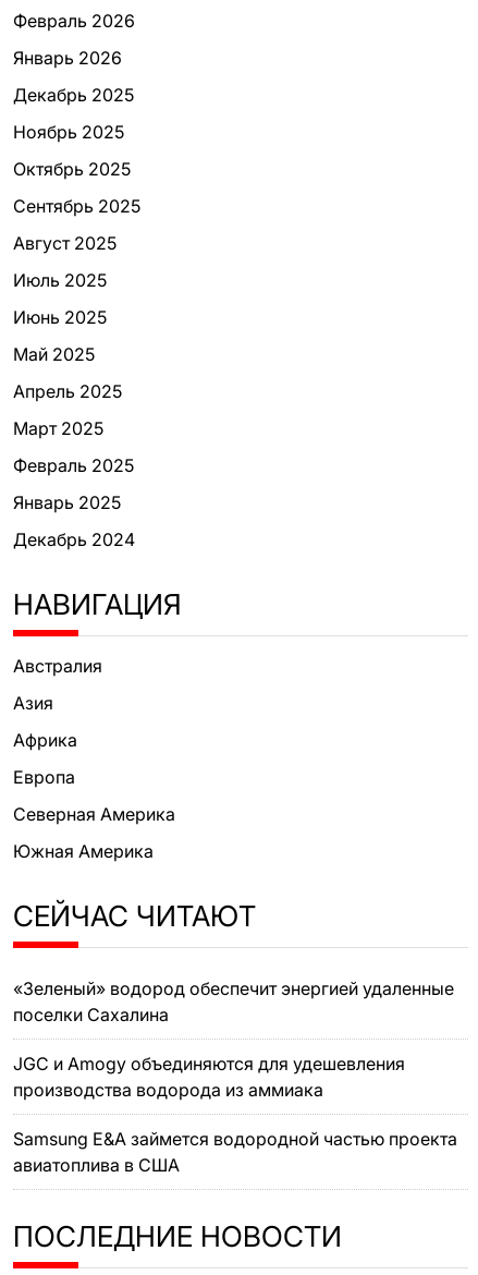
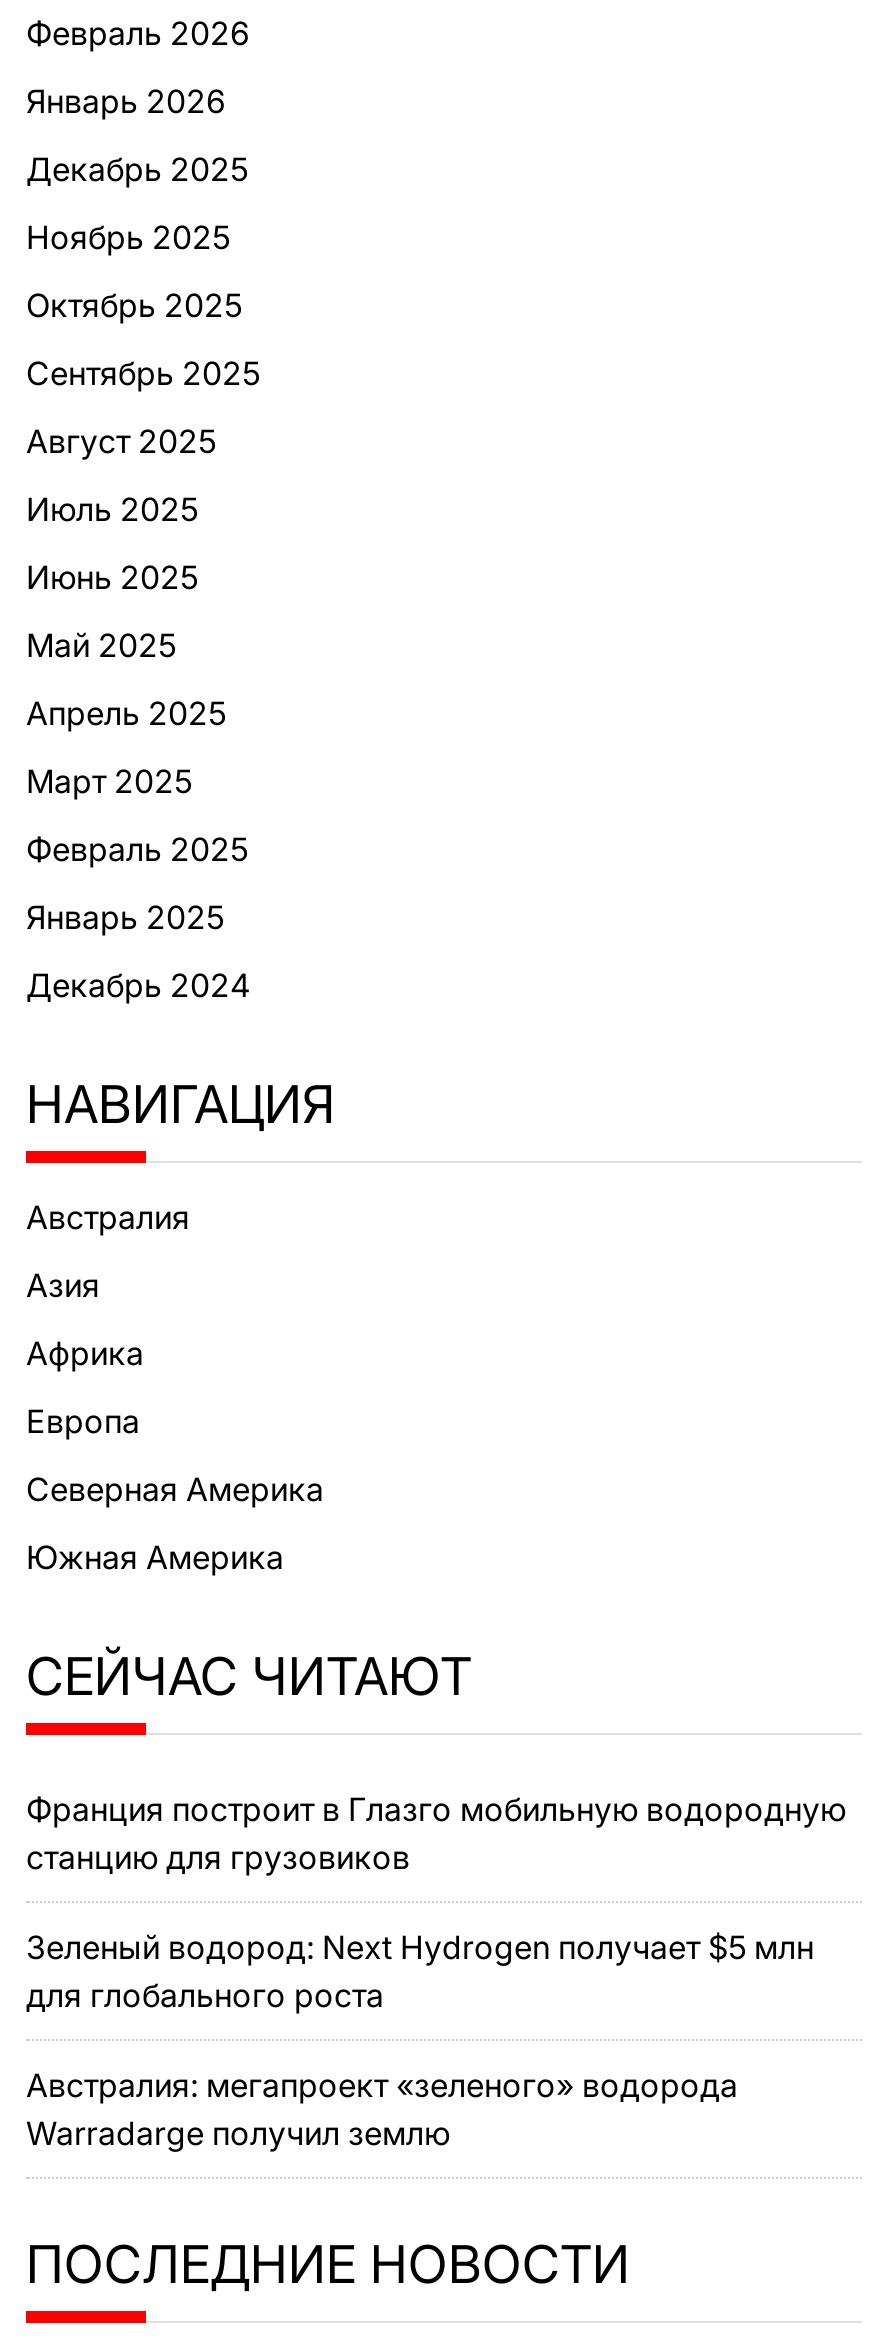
[13,977,454,1025] «Зеленый» водород обеспечит энергией удаленные | поселки Сахалина -> [26,1788,846,1876] Франция построит в Глазго мобильную водородную | станцию для грузовиков
[13,1052,405,1100] JGC и Amogy объединяются для удешевления | производства водорода из аммиака -> [26,1926,814,2014] Зеленый водород: Next Hydrogen получает $5 млн | для глобального роста
[13,1128,457,1176] Samsung E&A займется водородной частью проекта | авиатоплива в США -> [26,2064,738,2152] Австралия: мегапроект «зеленого» водорода | Warradarge получил землю

